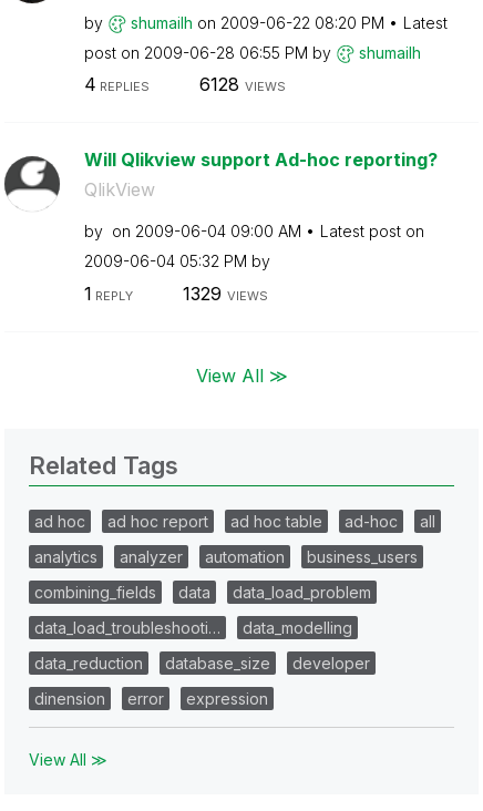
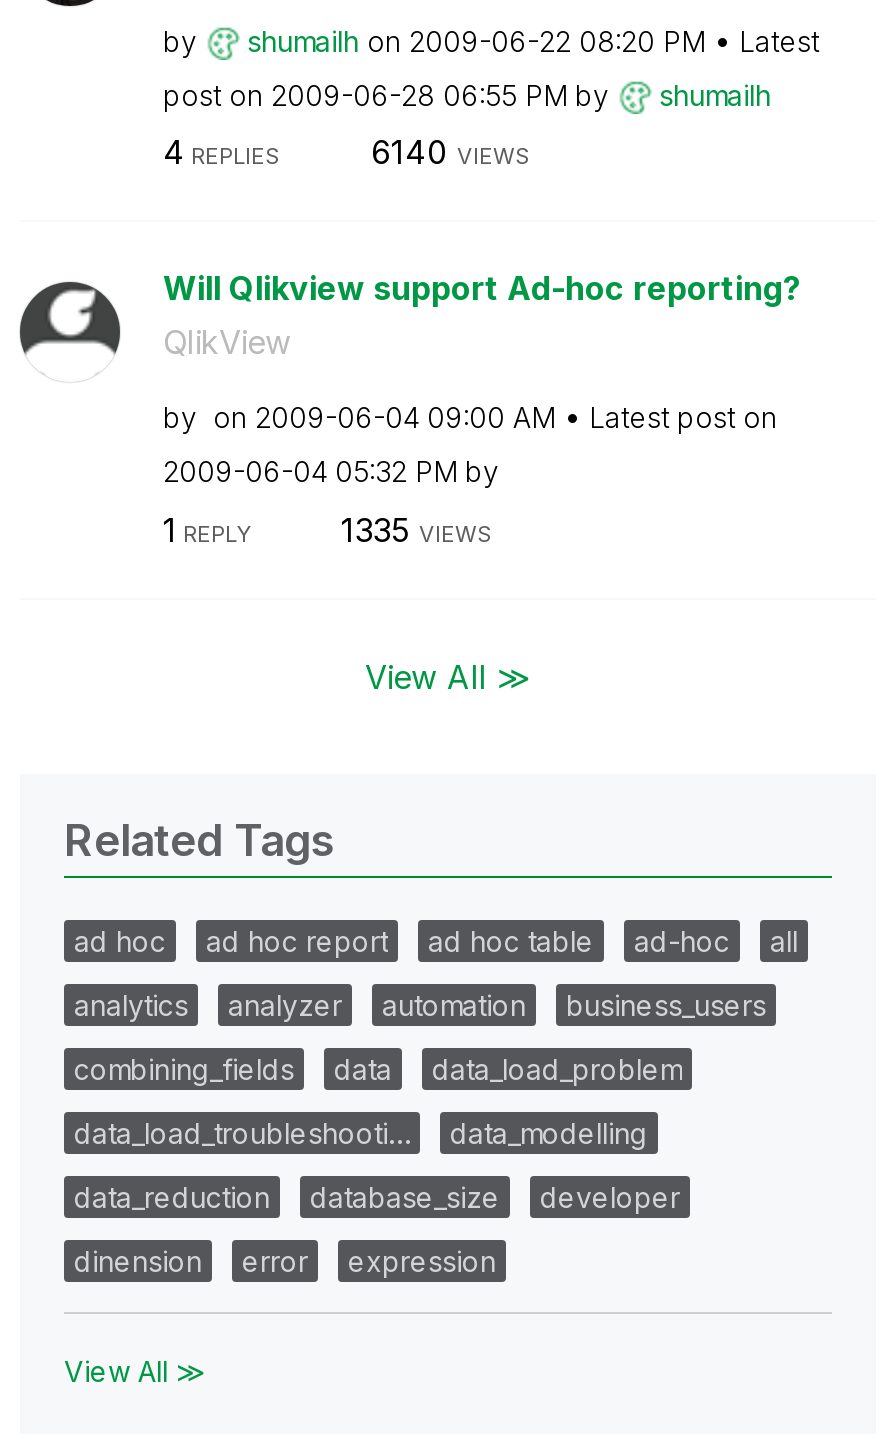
[199,73,285,95] 6128 VIEWS -> [371,132,531,172] 6140 VIEWS
[182,282,268,304] 1329 VIEWS -> [341,509,493,549] 1335 VIEWS

